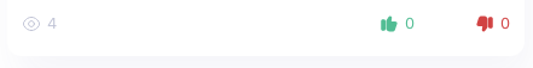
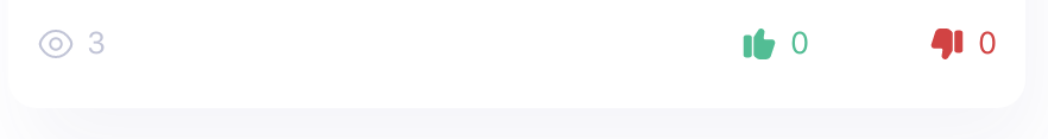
[47,15,57,33] 4 -> [87,26,106,61] 3

